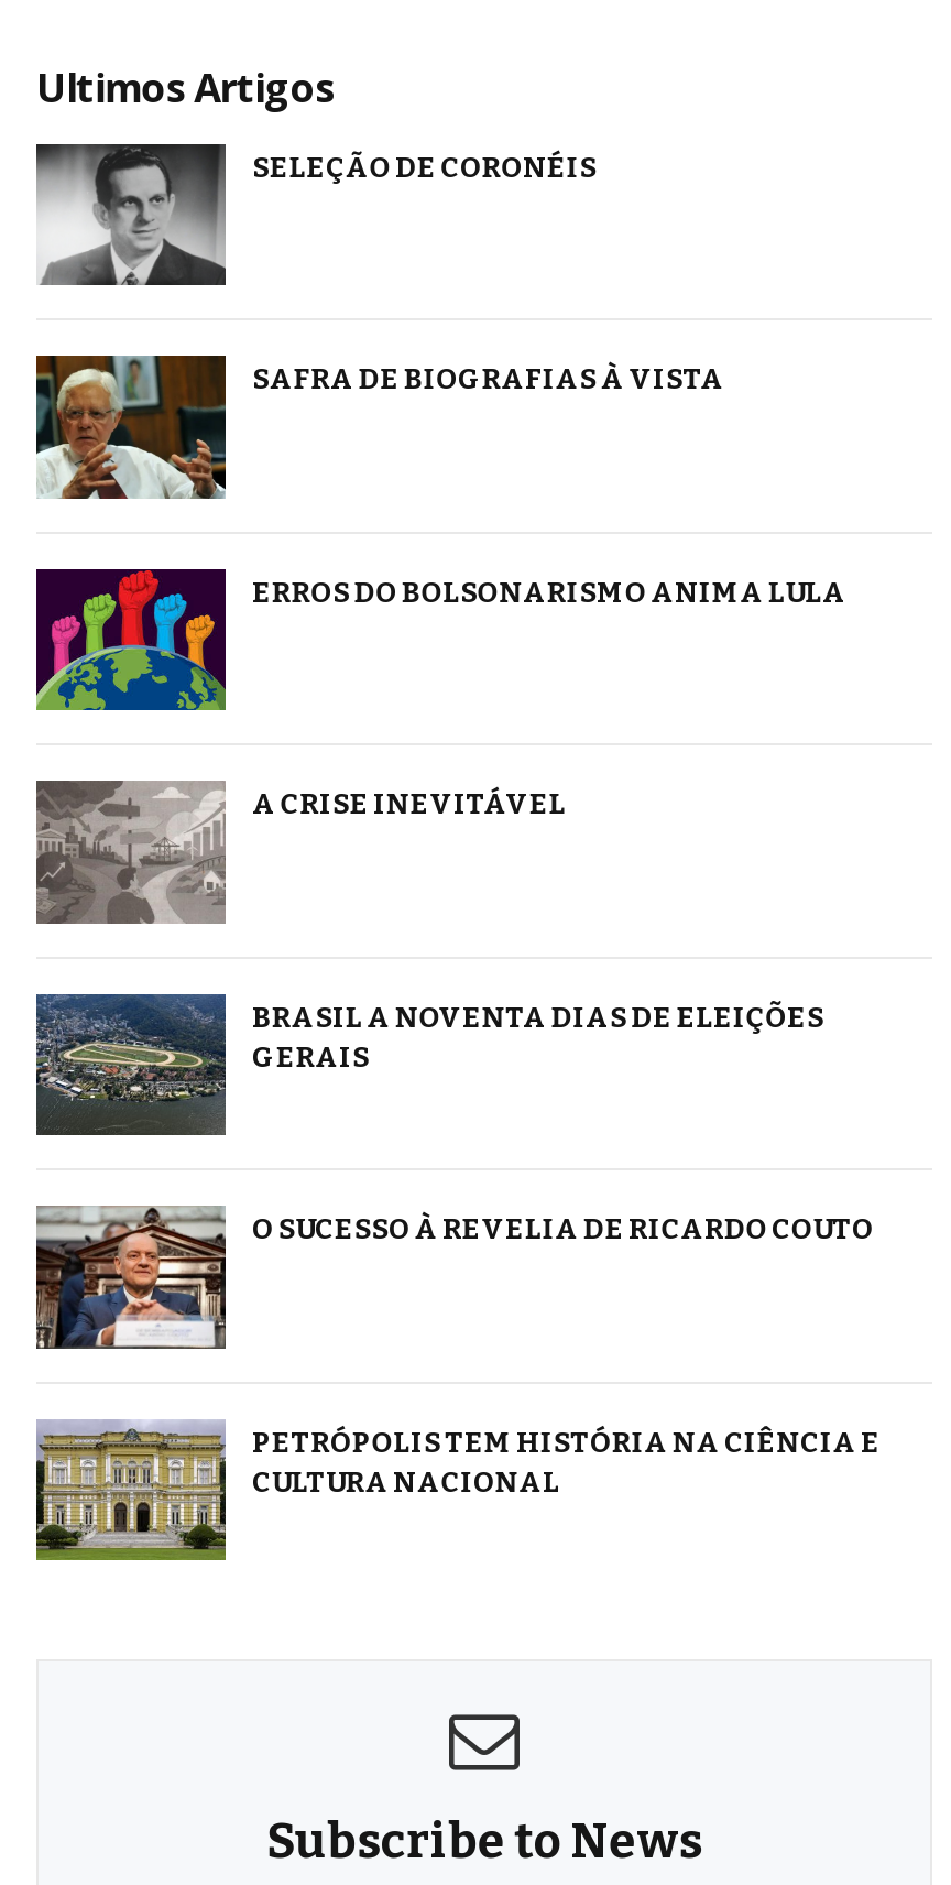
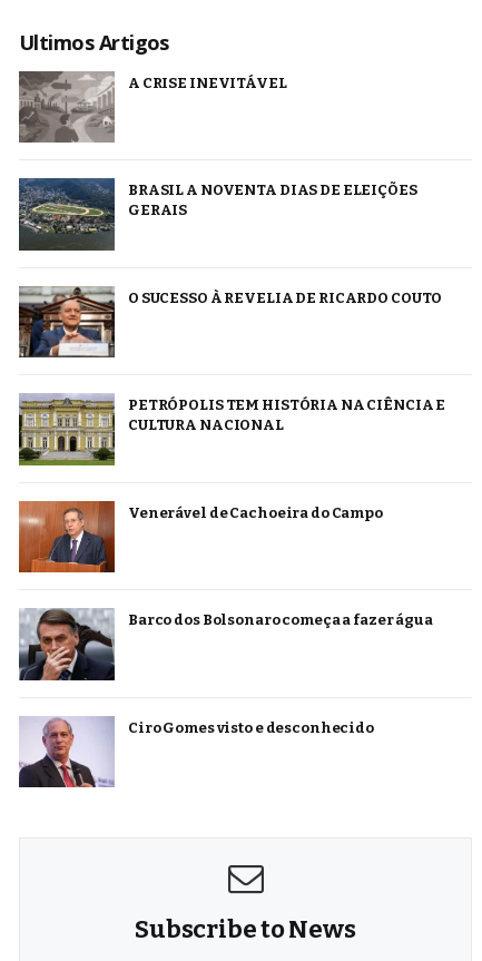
[36,144,597,287] [image] | SELEÇÃO DE CORONÉIS -> none
[34,353,724,501] [image] | SAFRA DE BIOGRAFIAS À VISTA -> none
[34,567,846,712] [image] | ERROS DO BOLSONARISMO ANIMA LULA -> none
moved [34,781,880,1498] -> [18,70,446,434]: [image] | A CRISE INEVITÁVEL | BRASIL A NOVENTA DIAS DE ELEIÇÕES | GERAIS | O SUCESSO À REVELIA DE RICARDO COUTO | PETRÓPOLIS TEM HISTÓRIA NA CIÊNCIA E | CULTURA NACIONAL
none -> [18,500,383,573] [image] | Venerável de Cachoeira do Campo
none -> [19,609,433,681] [image] | Barco dos Bolsonaro começa a fazer água
none -> [19,718,374,788] [image] | Ciro Gomes visto e desconhecido

